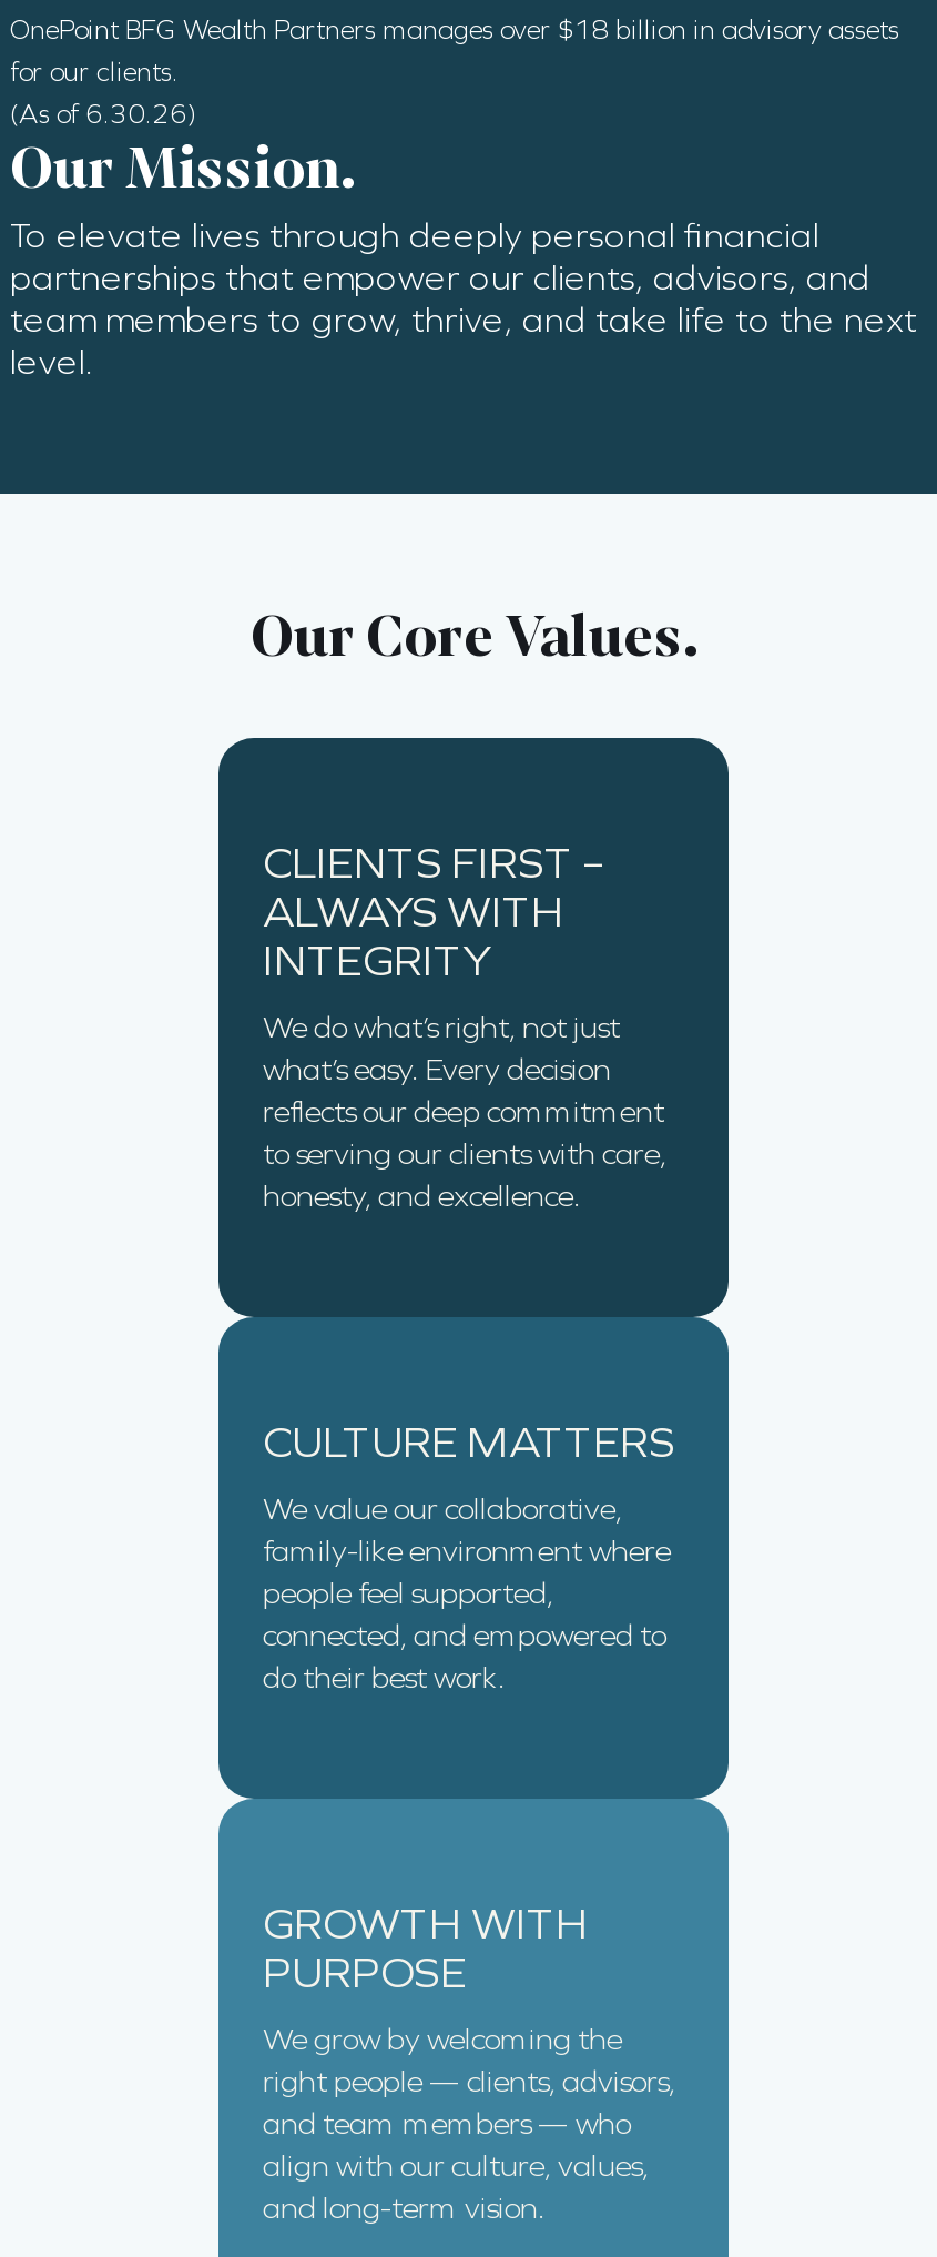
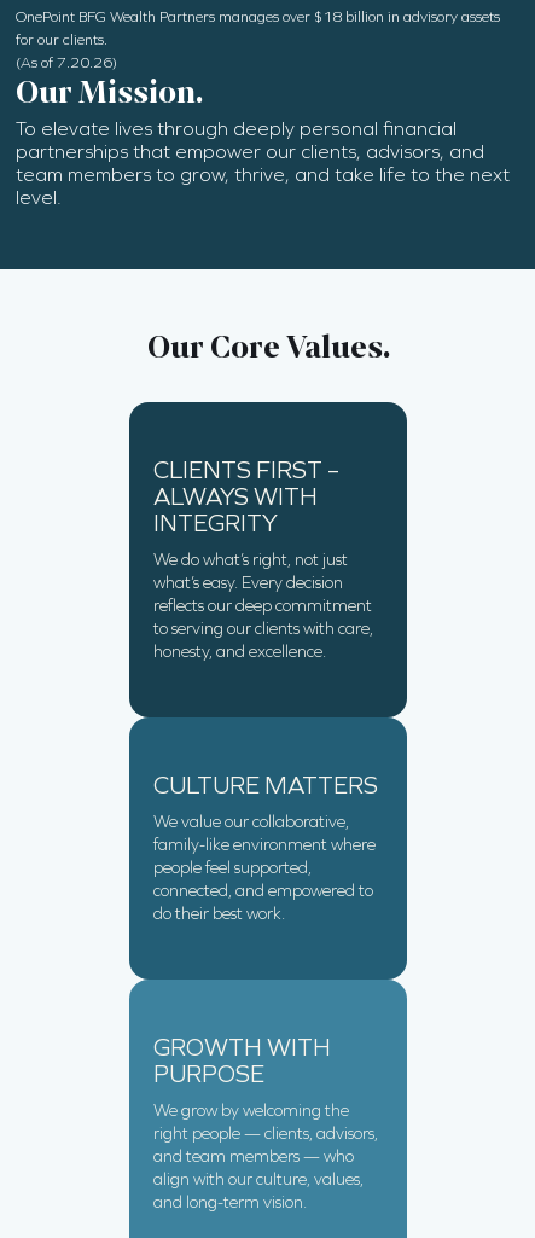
[10,99,203,130] (As of 6.30.26) -> [16,54,121,71] (As of 7.20.26)

